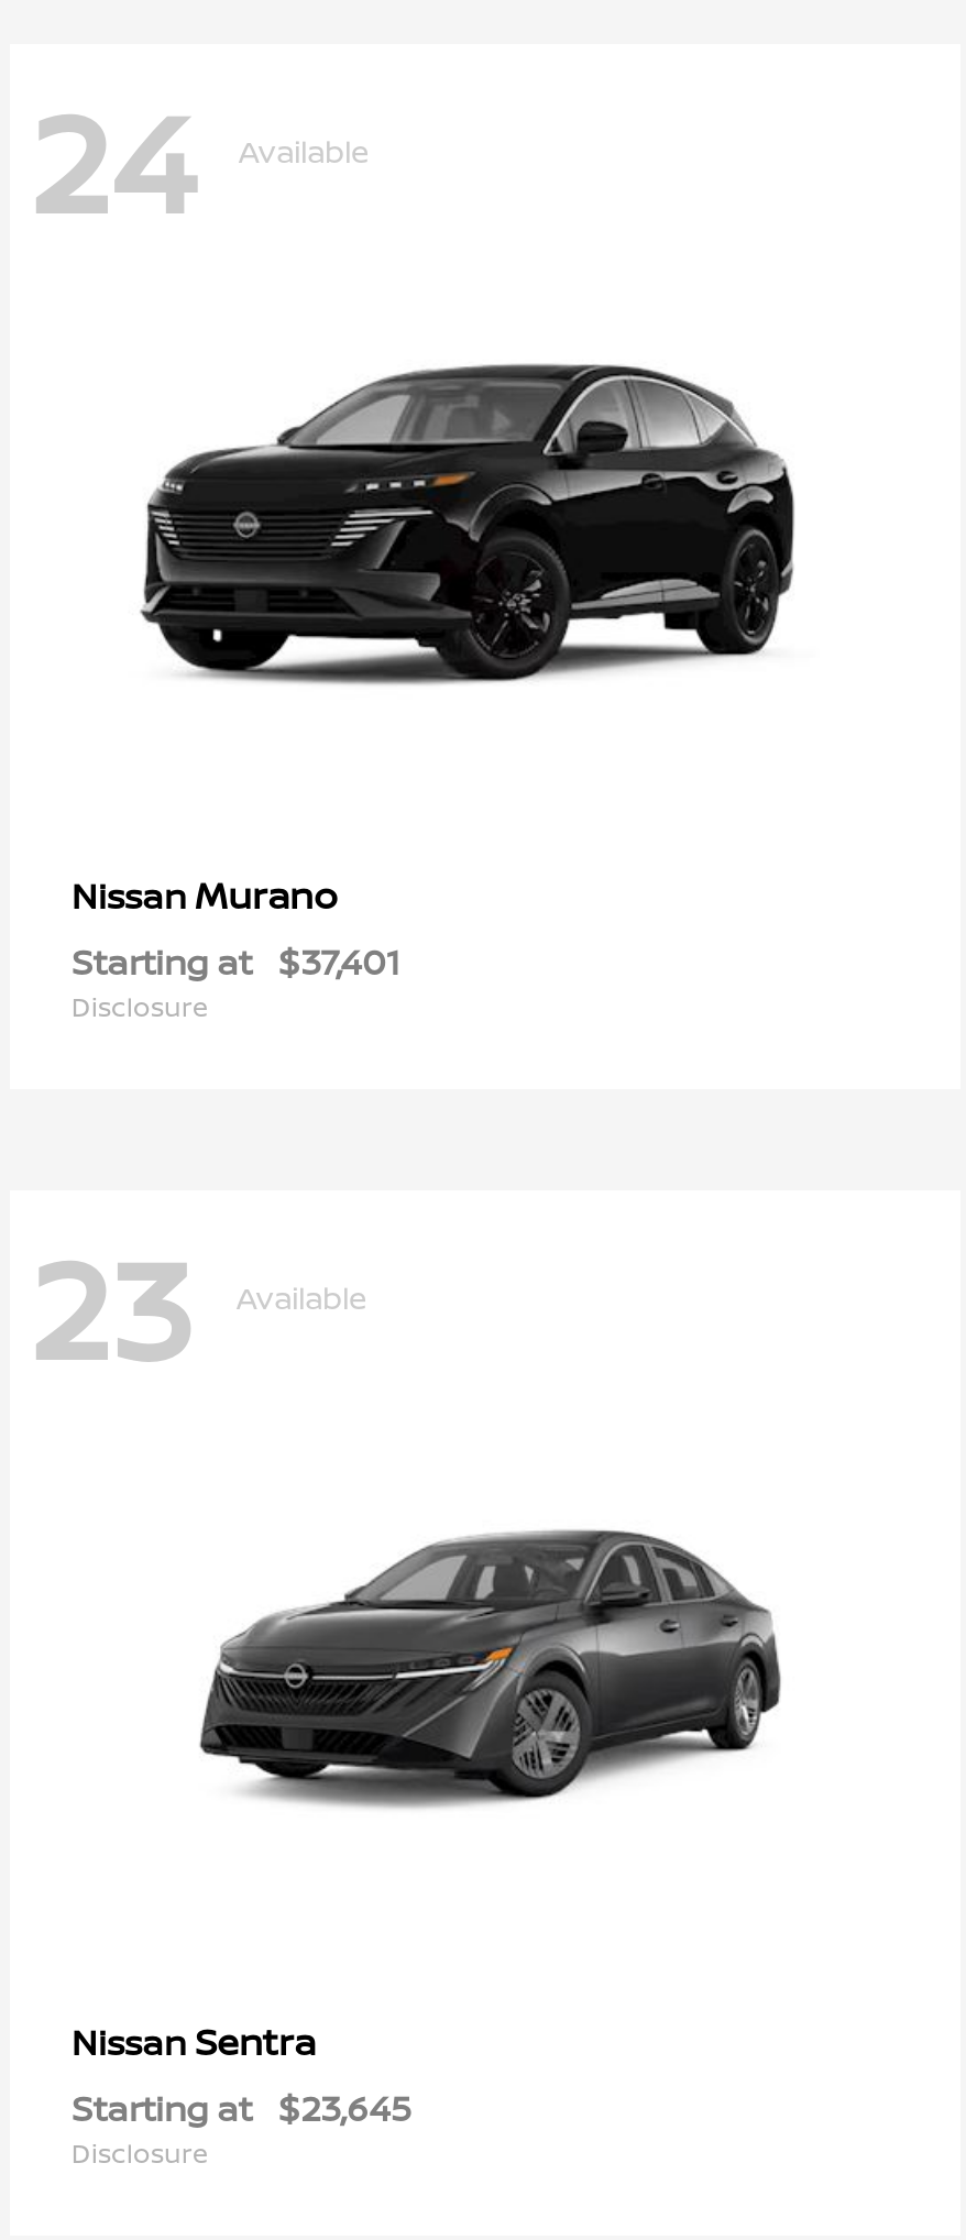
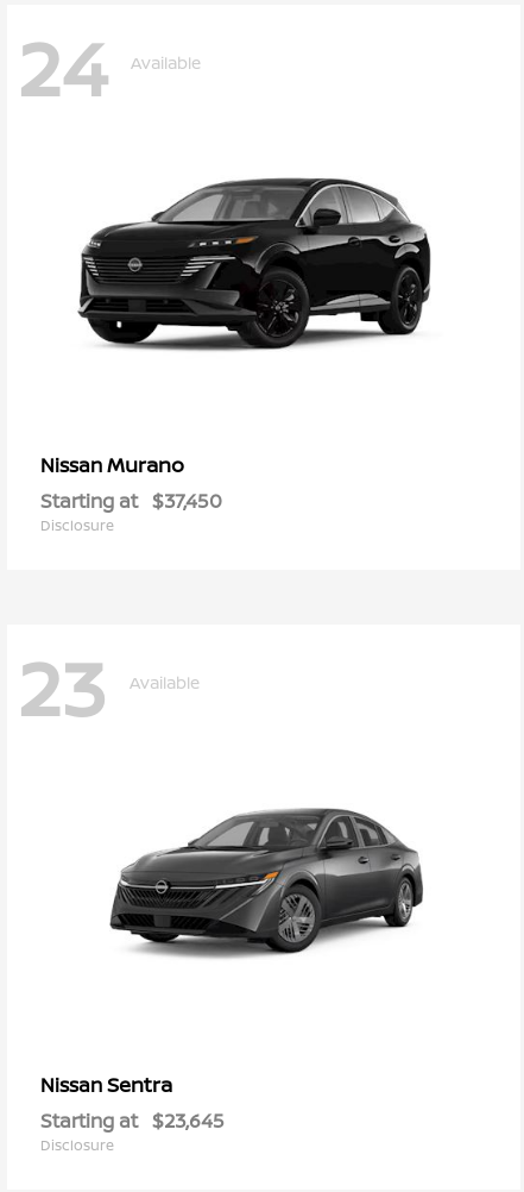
[72,938,399,986] Starting at $37,401 -> [40,488,222,514] Starting at $37,450

